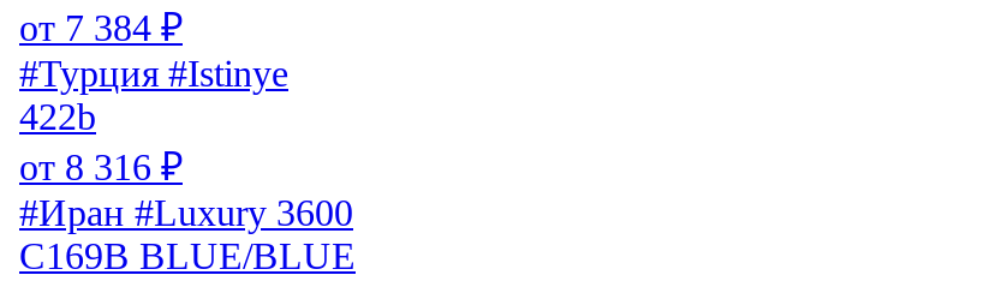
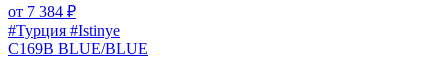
[19,95,353,232] 422b | от 8 316 ₽ | #Иран #Luxury 3600 -> none

